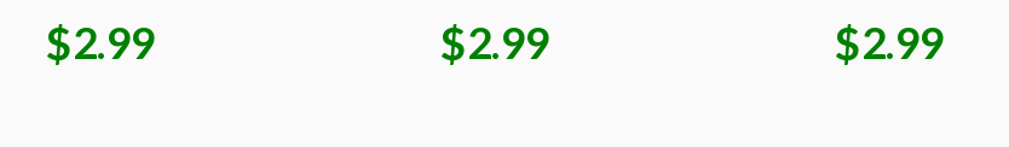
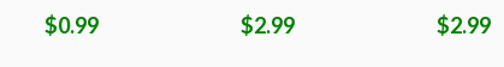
[46,17,155,70] $2.99 -> [45,12,99,38] $0.99

